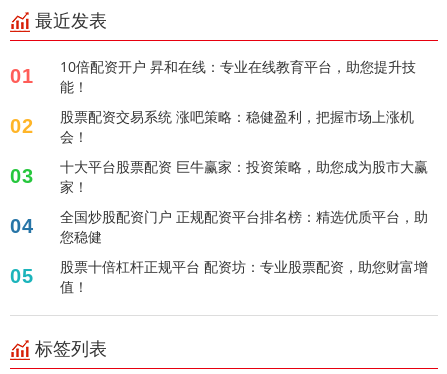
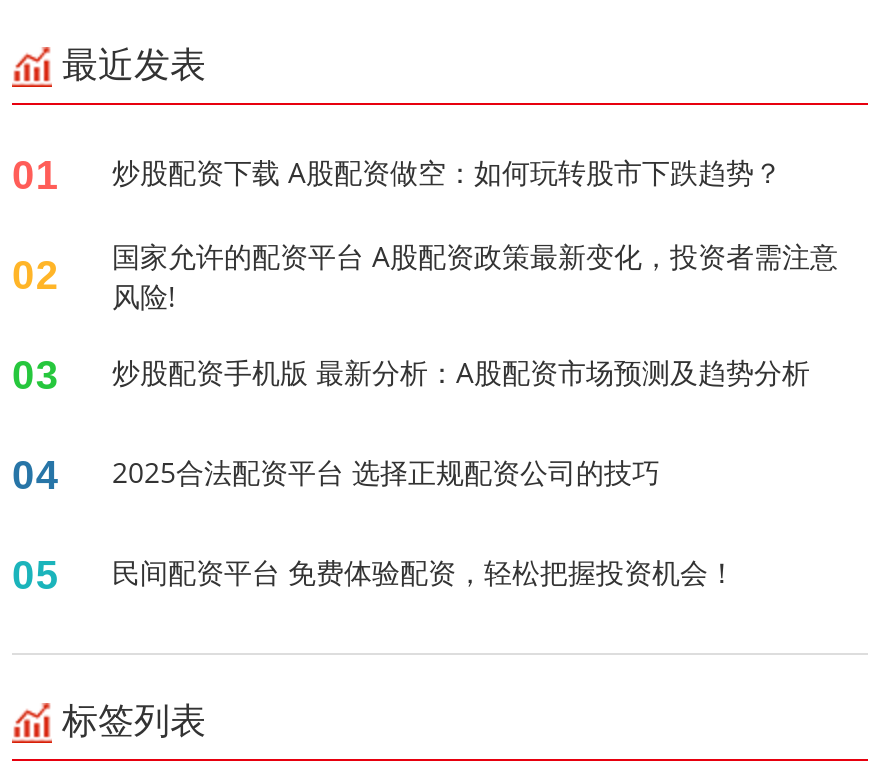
[60,57,416,96] 10倍配资开户 昇和在线：专业在线教育平台，助您提升技 | 能！ -> [112,153,782,191] 炒股配资下载 A股配资做空：如何玩转股市下跌趋势？
[60,107,414,146] 股票配资交易系统 涨吧策略：稳健盈利，把握市场上涨机 | 会！ -> [112,237,838,315] 国家允许的配资平台 A股配资政策最新变化，投资者需注意 | 风险!
[60,157,428,196] 十大平台股票配资 巨牛赢家：投资策略，助您成为股市大赢 | 家！ -> [112,353,810,391] 炒股配资手机版 最新分析：A股配资市场预测及趋势分析
[60,207,428,246] 全国炒股配资门户 正规配资平台排名榜：精选优质平台，助 | 您稳健 -> [112,453,660,491] 2025合法配资平台 选择正规配资公司的技巧
[60,257,428,296] 股票十倍杠杆正规平台 配资坊：专业股票配资，助您财富增 | 值！ -> [112,553,736,591] 民间配资平台 免费体验配资，轻松把握投资机会！

